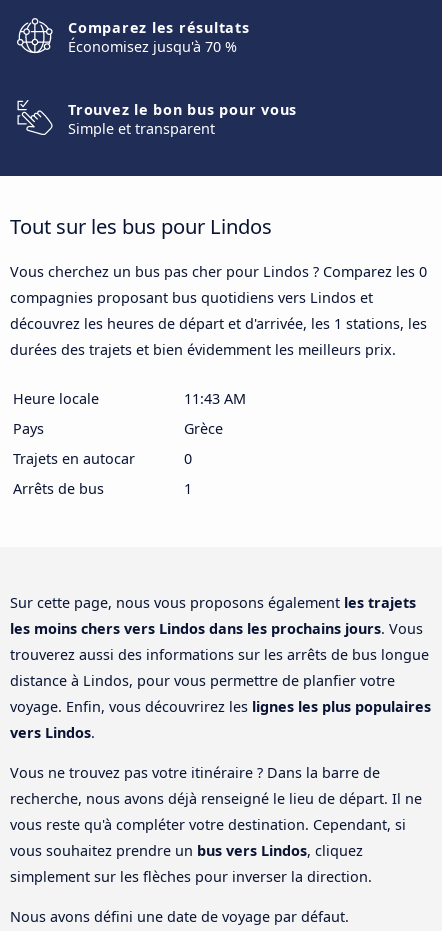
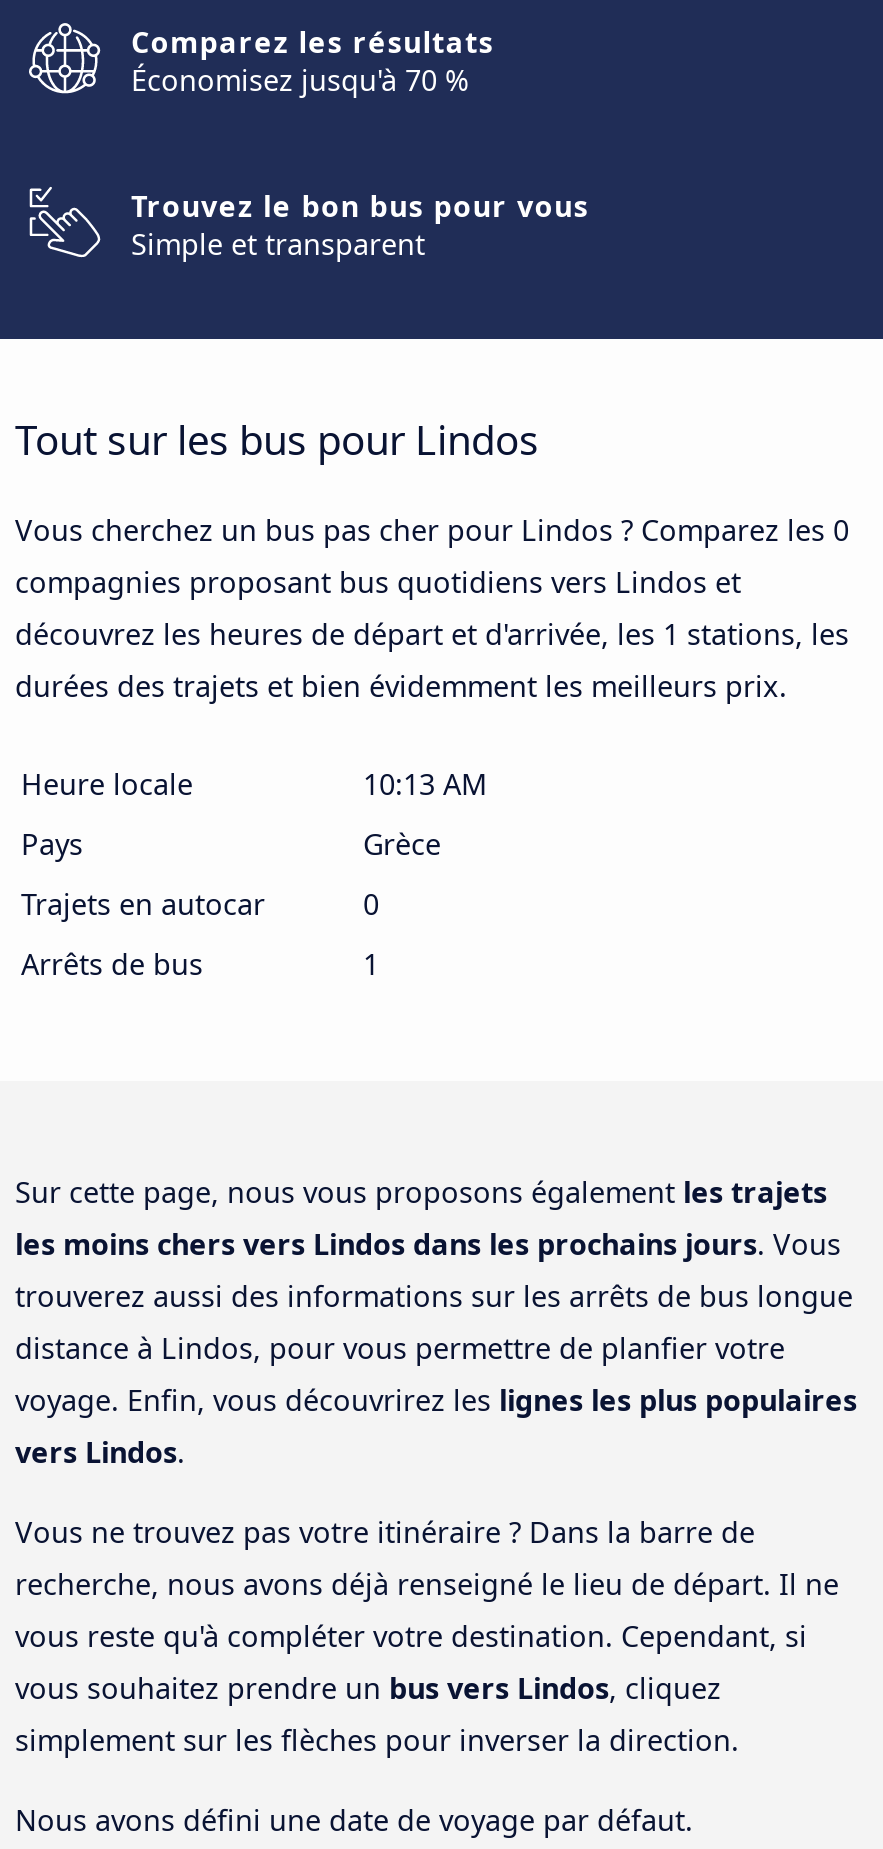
[184,389,246,408] 11:43 AM -> [363,765,487,803] 10:13 AM

